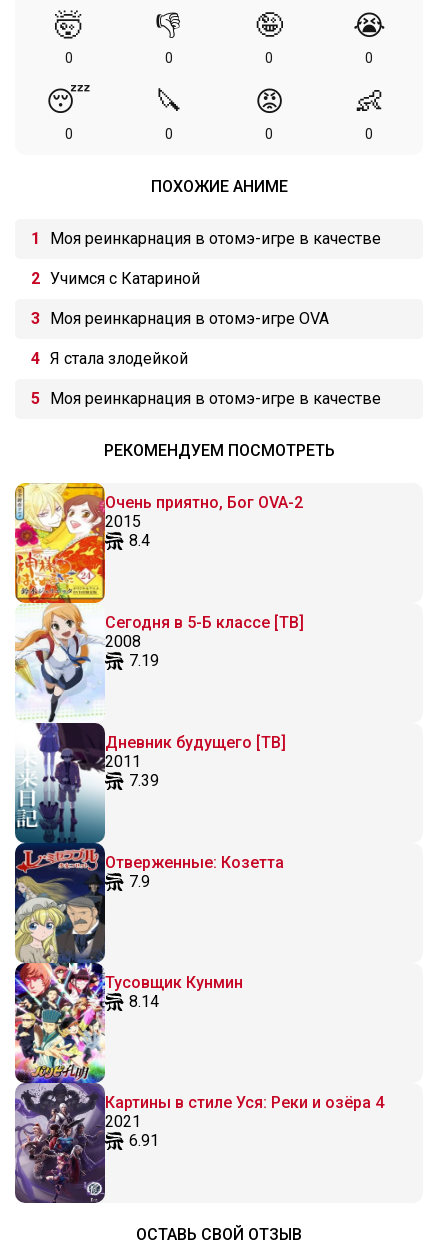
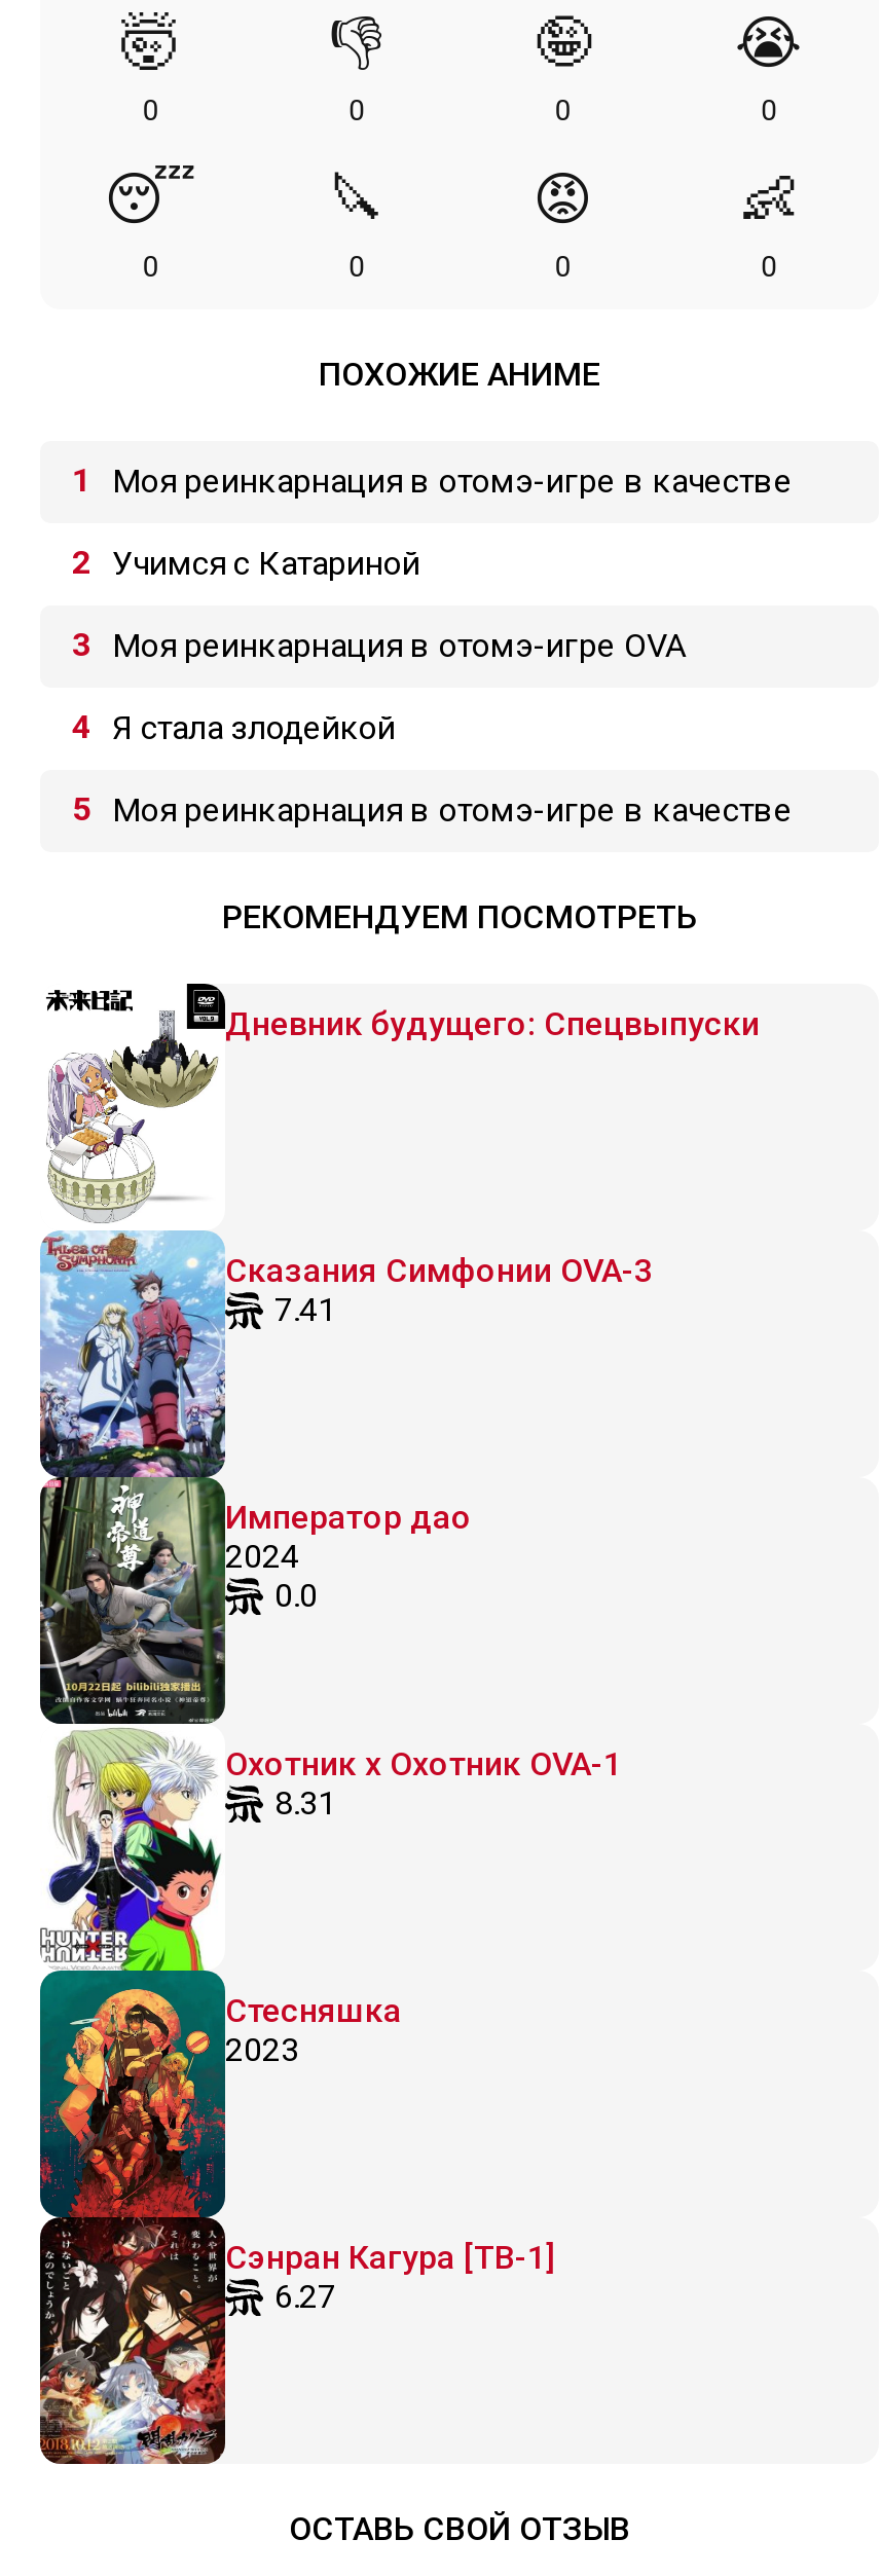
[14,482,303,1204] [image] | Очень приятно, Бог OVA-2 | 2015 | 8.4 -> [38,982,760,2466] [image] | Дневник будущего: Спецвыпуски
[105,613,304,670] Сегодня в 5-Б классе [ТВ] | 2008 | 7.19 -> [225,1251,653,1329] Сказания Симфонии OVA-3 | 7.41
[105,733,286,790] Дневник будущего [ТВ] | 2011 | 7.39 -> [225,1498,472,1615] Император дао | 2024 | 0.0
[105,853,284,891] Отверженные: Козетта | 7.9 -> [225,1744,622,1823] Охотник х Охотник OVA-1 | 8.31
[105,973,243,1011] Тусовщик Кунмин | 8.14 -> [225,1991,402,2069] Стесняшка | 2023
[105,1093,384,1150] Картины в стиле Уся: Реки и озёра 4 | 2021 | 6.91 -> [225,2238,556,2316] Сэнран Кагура [ТВ-1] | 6.27

